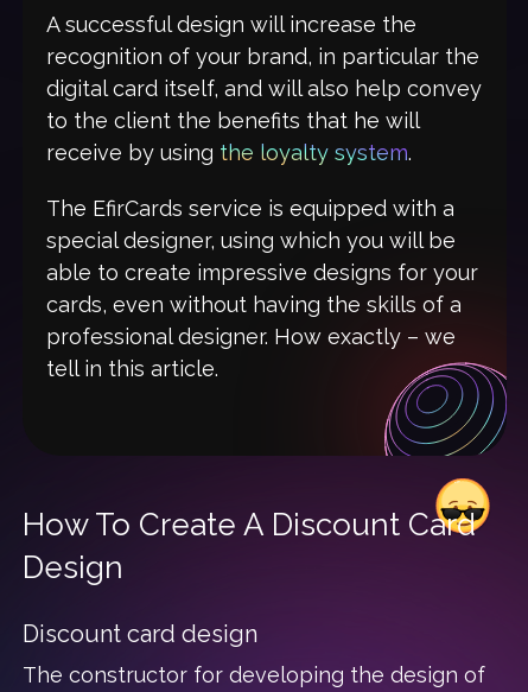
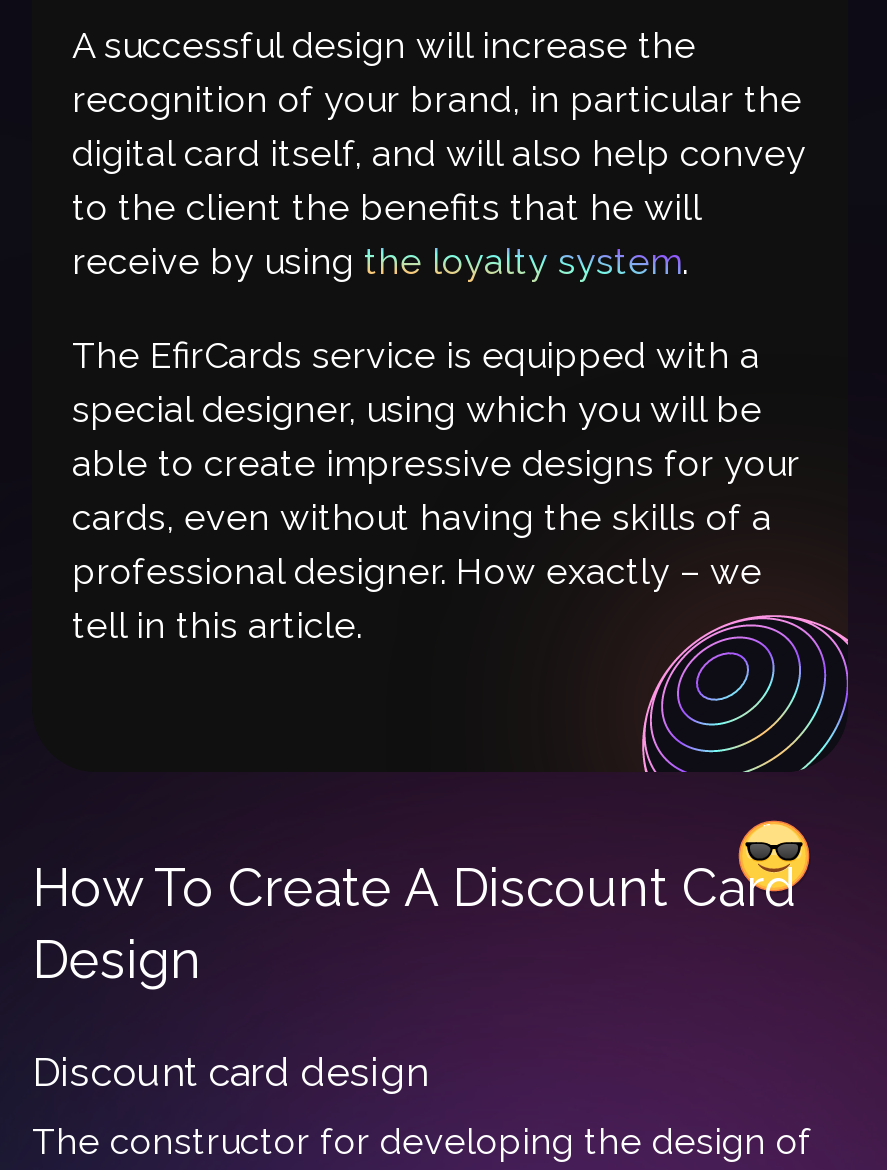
[434,477,491,527] [image] -> [728,810,820,890] [image]

